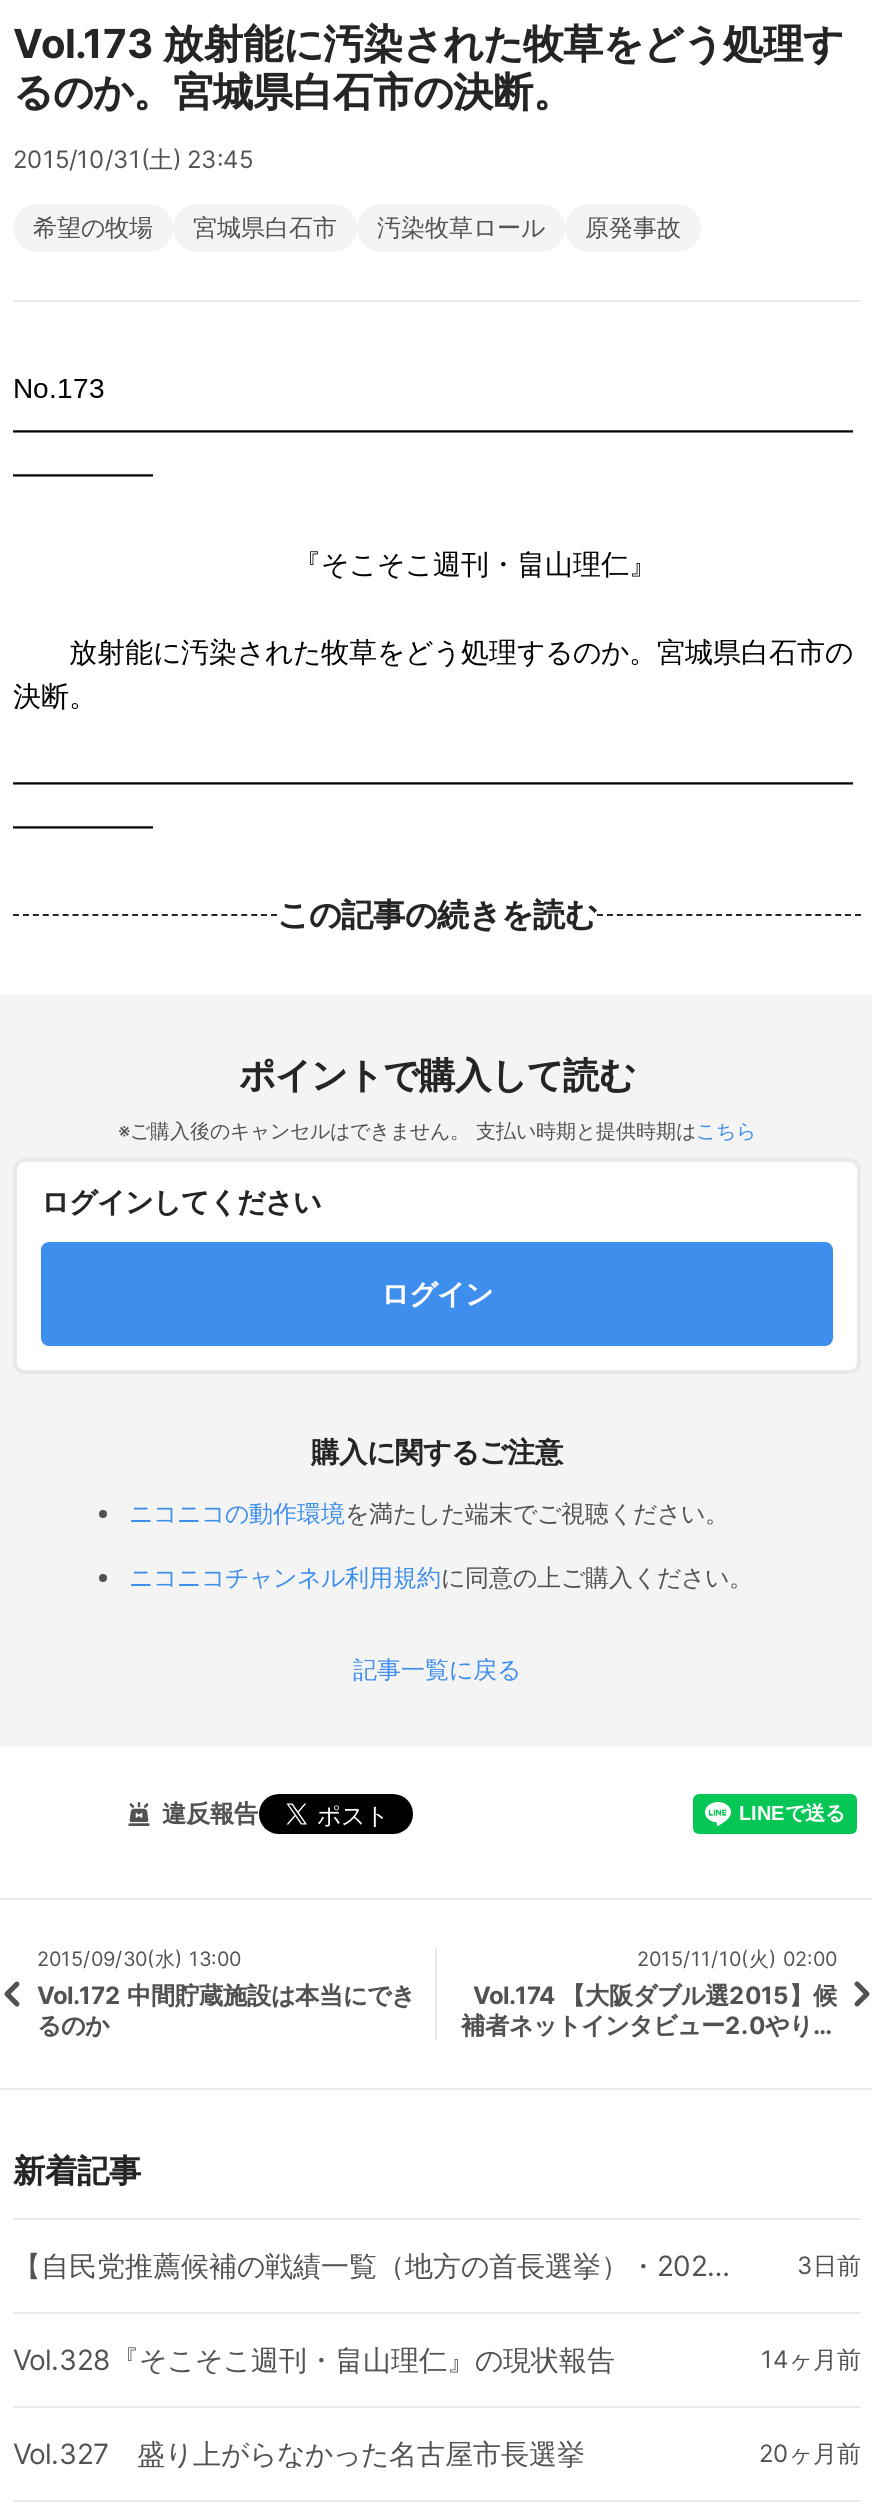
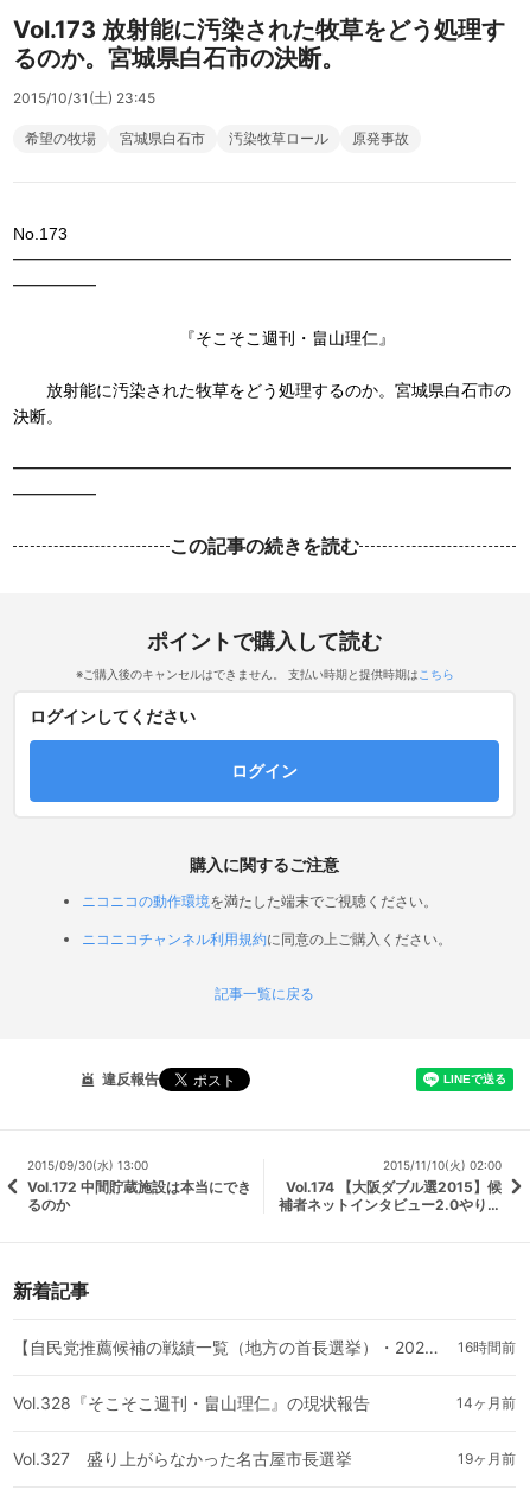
[797,2250,861,2280] 3日前 -> [458,1338,516,1356] 16時間前
[759,2438,861,2468] 20ヶ月前 -> [458,1450,516,1467] 19ヶ月前

